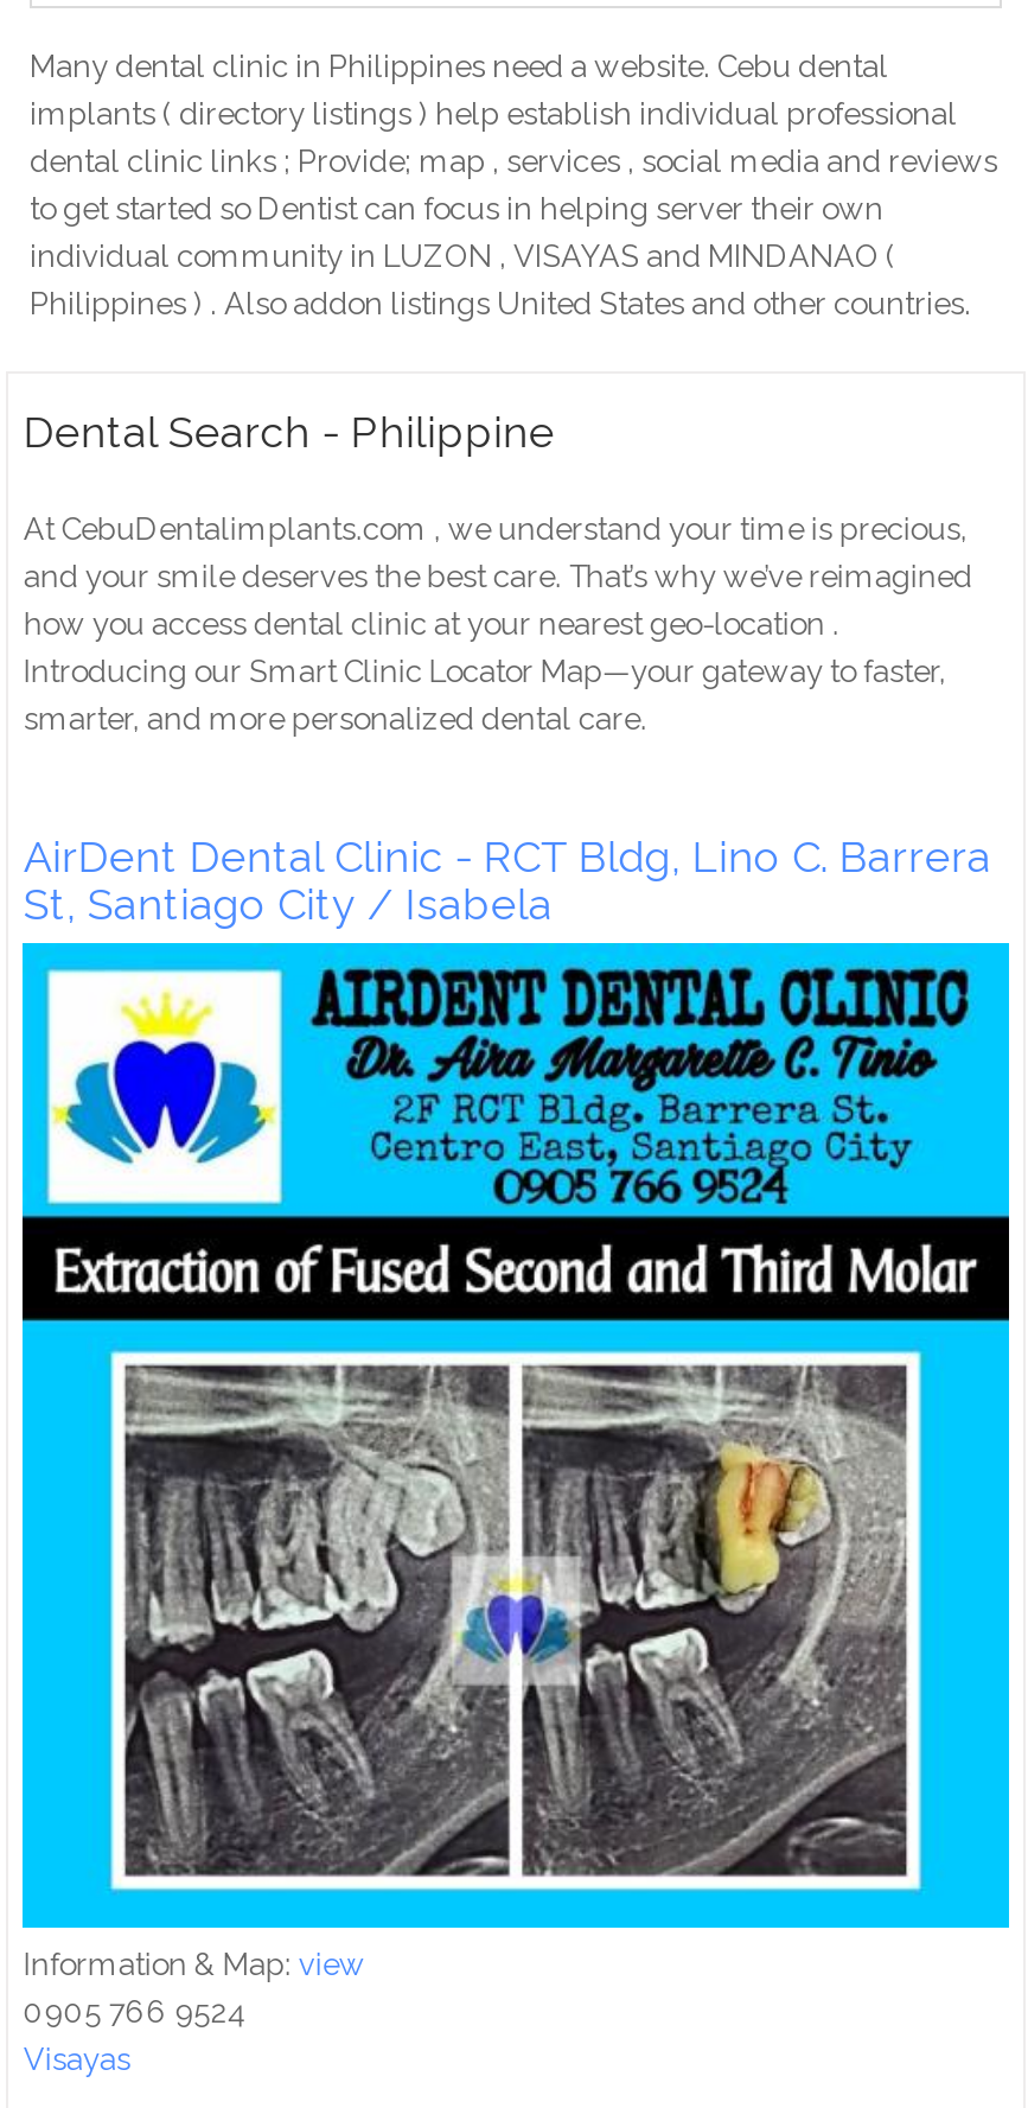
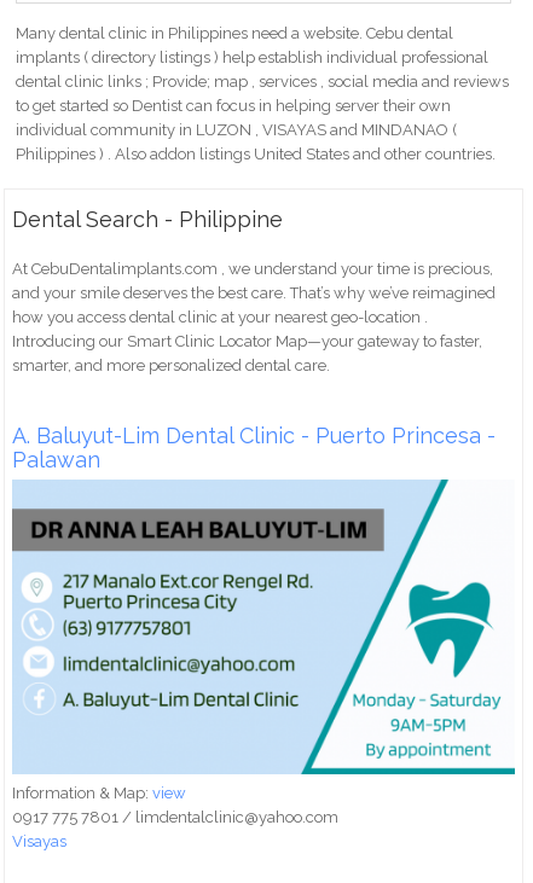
[23,830,991,927] AirDent Dental Clinic - RCT Bldg, Lino C. Barrera | St, Santiago City / Isabela -> [13,423,496,472] A. Baluyut-Lim Dental Clinic - Puerto Princesa - | Palawan
[20,942,1011,2029] [image] | 0905 766 9524 -> [11,478,516,826] [image] | 0917 775 7801 / limdentalclinic@yahoo.com

